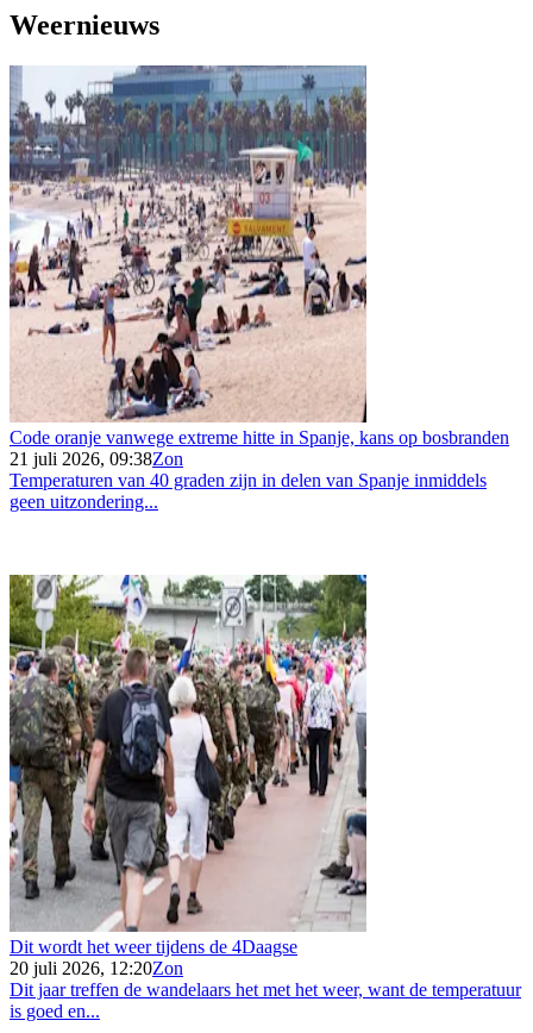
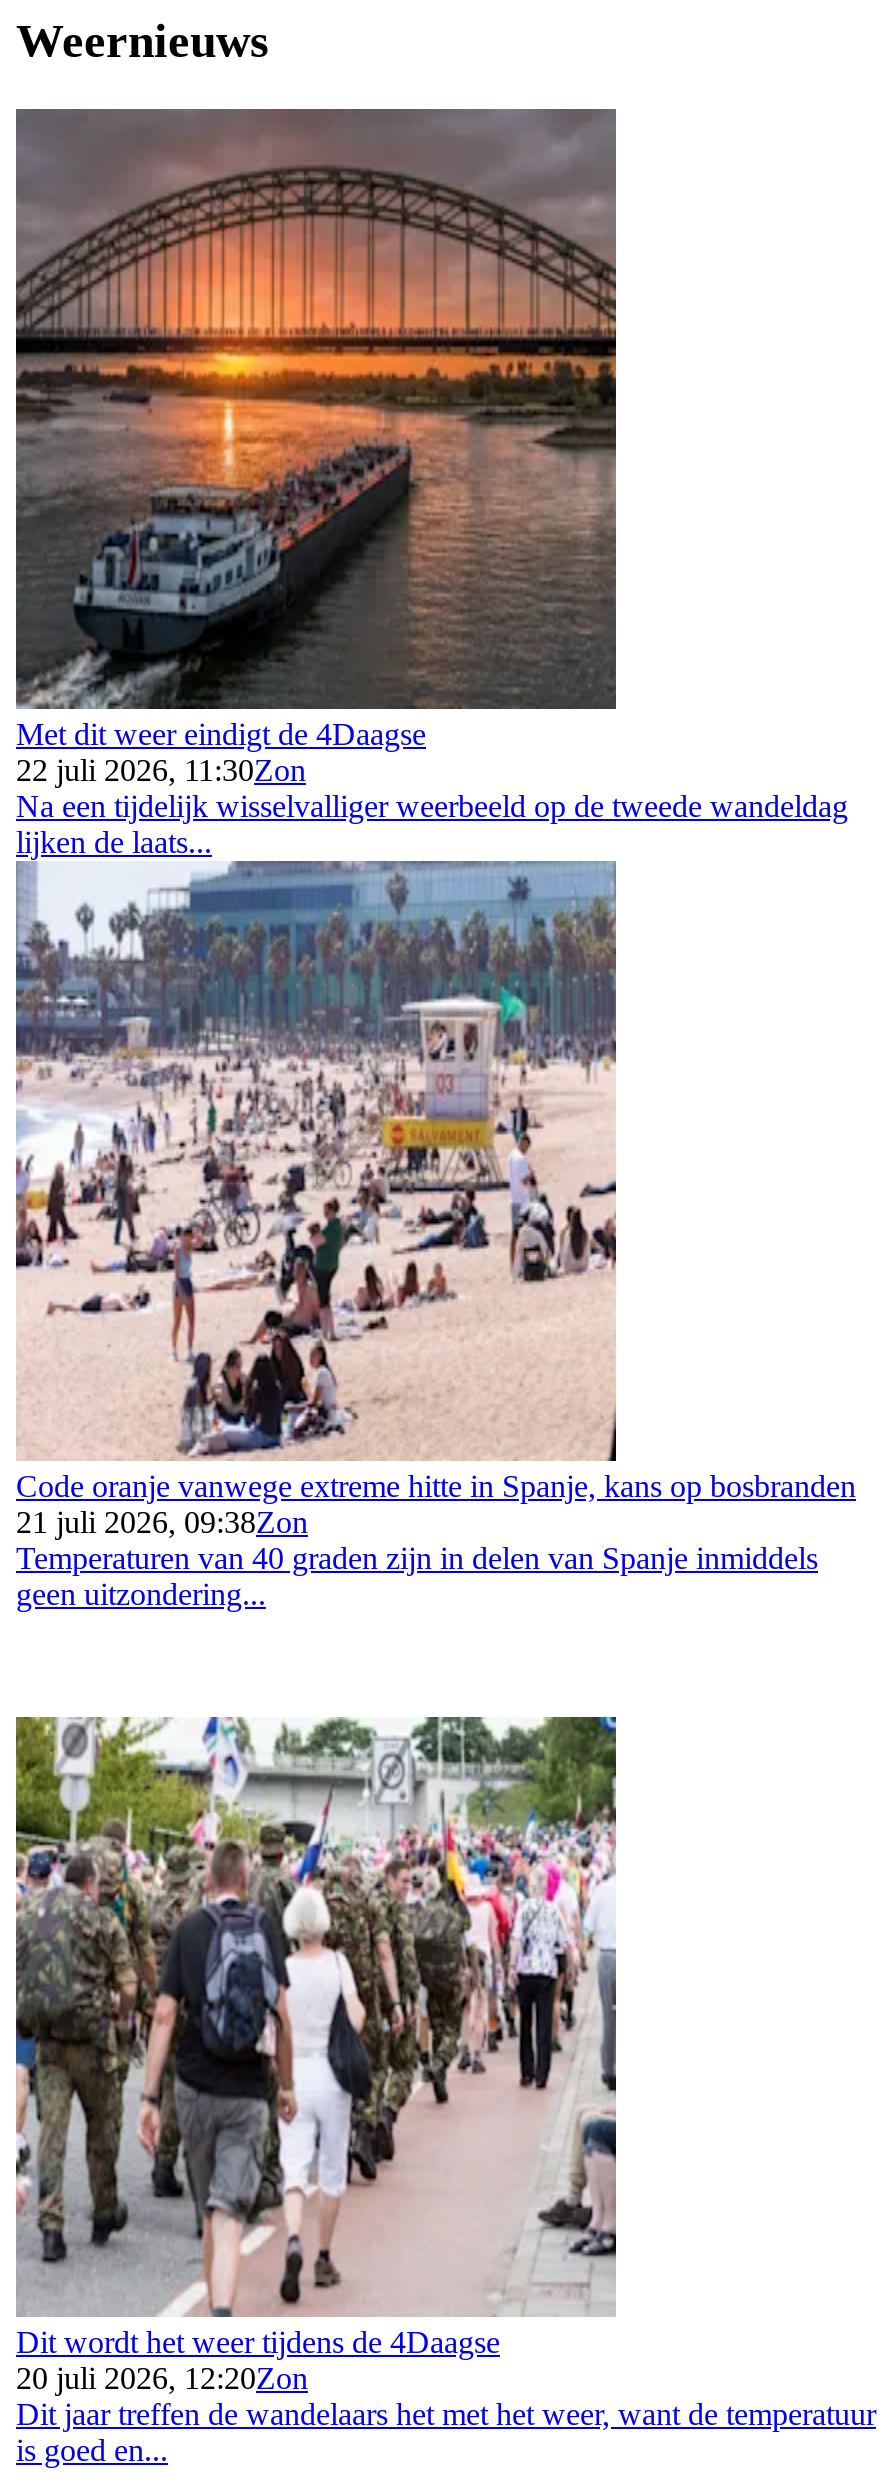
none -> [14,107,848,859] [image] | Met dit weer eindigt de 4Daagse | 22 juli 2026, 11:30Zon | Na een tijdelijk wisselvalliger weerbeeld op de tweede wandeldag | lijken de laats...

